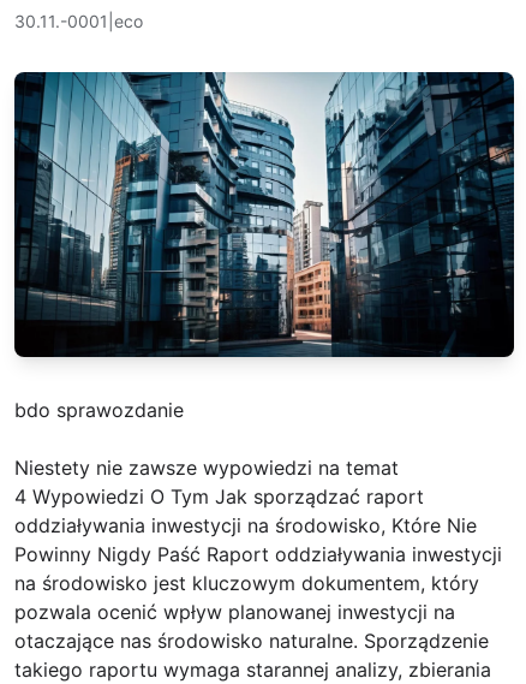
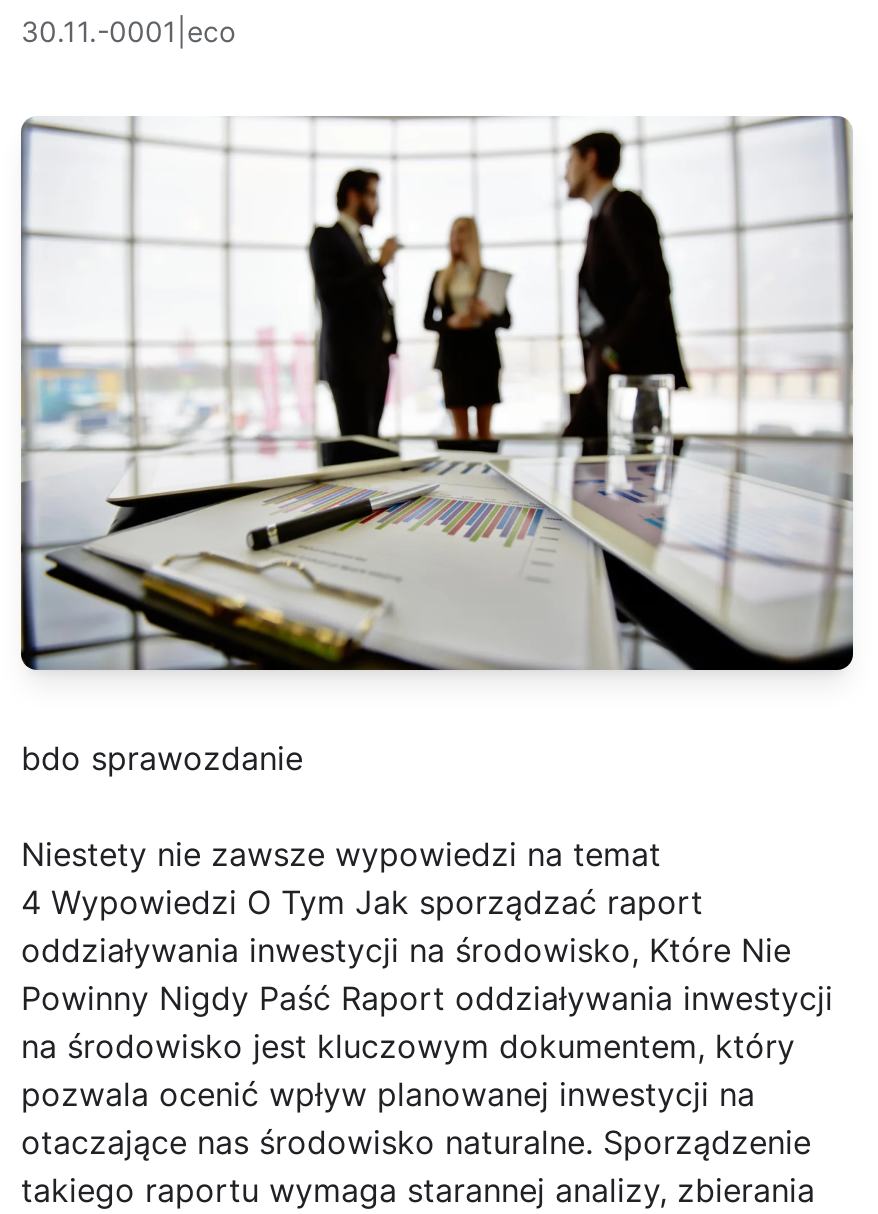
[14,71,515,358] [image] -> [19,116,855,670] [image]

